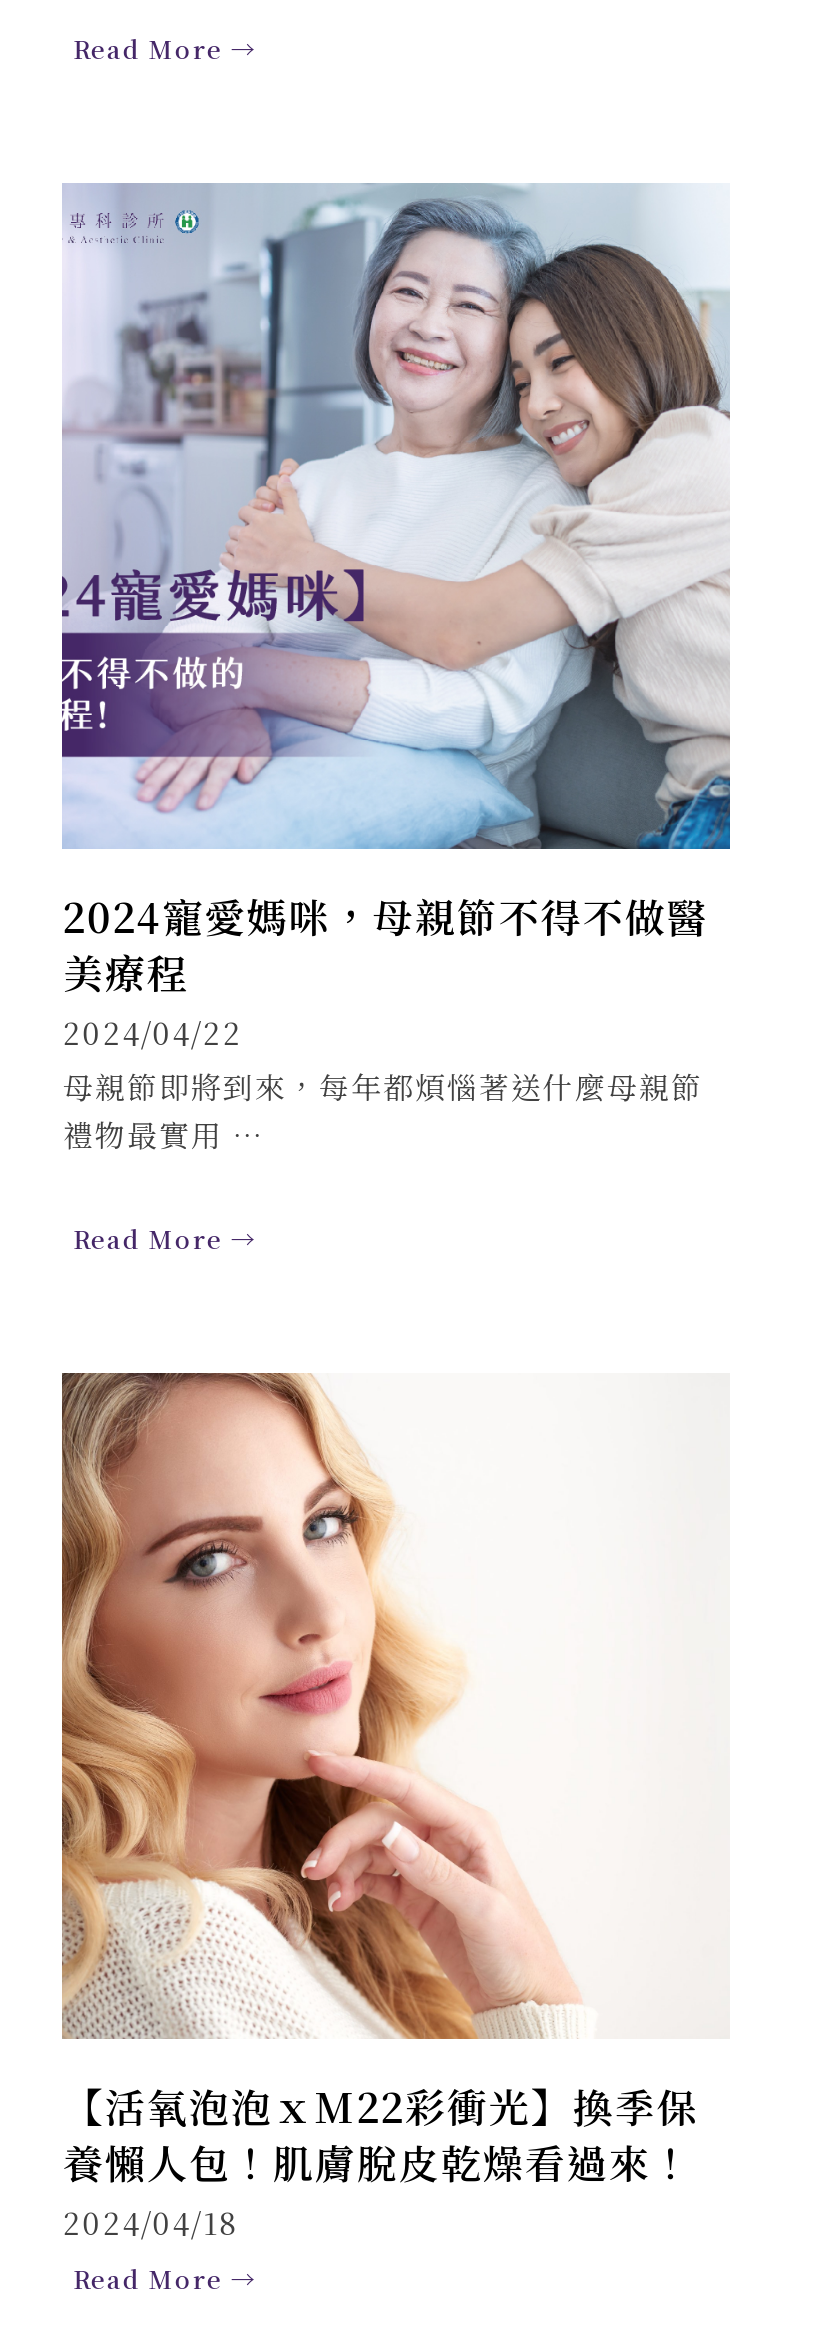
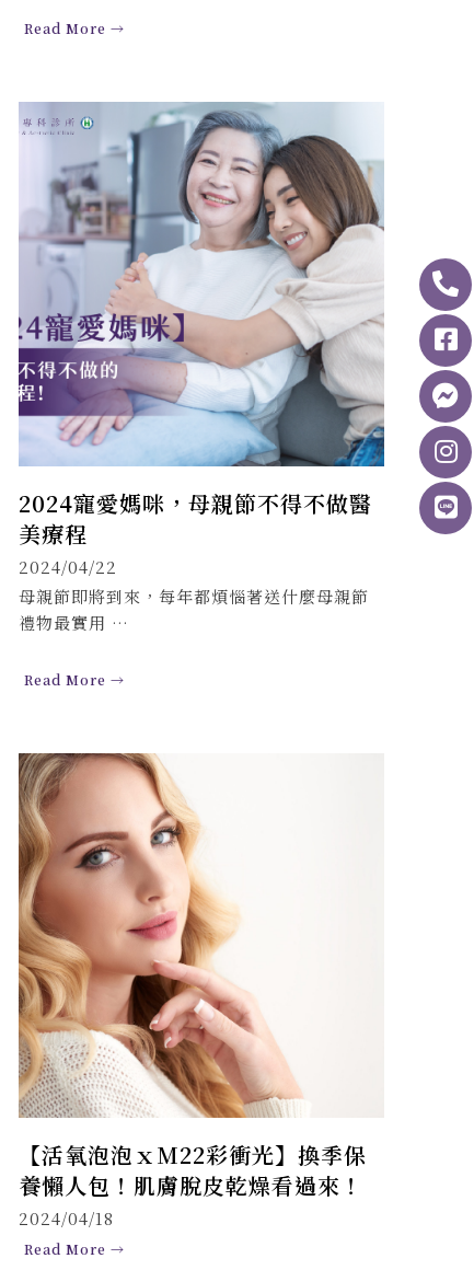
none -> [418,257,471,535] [image]

